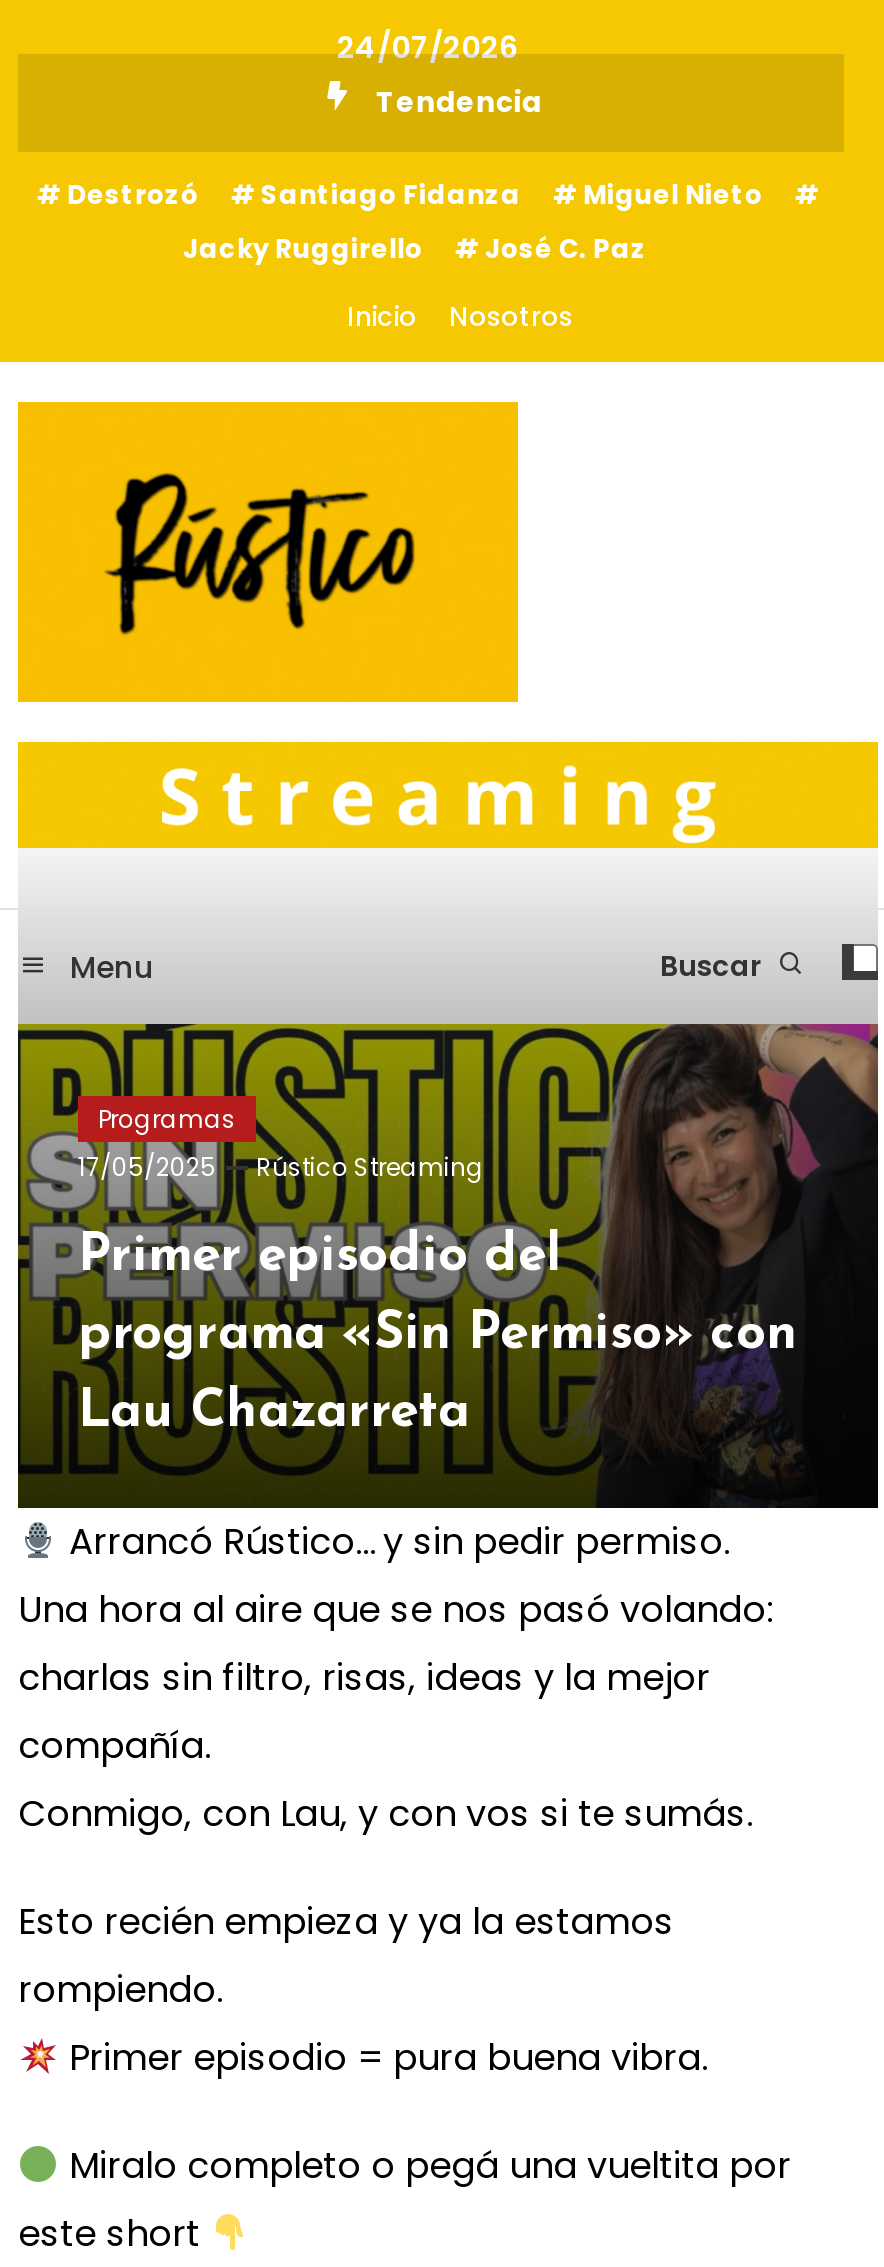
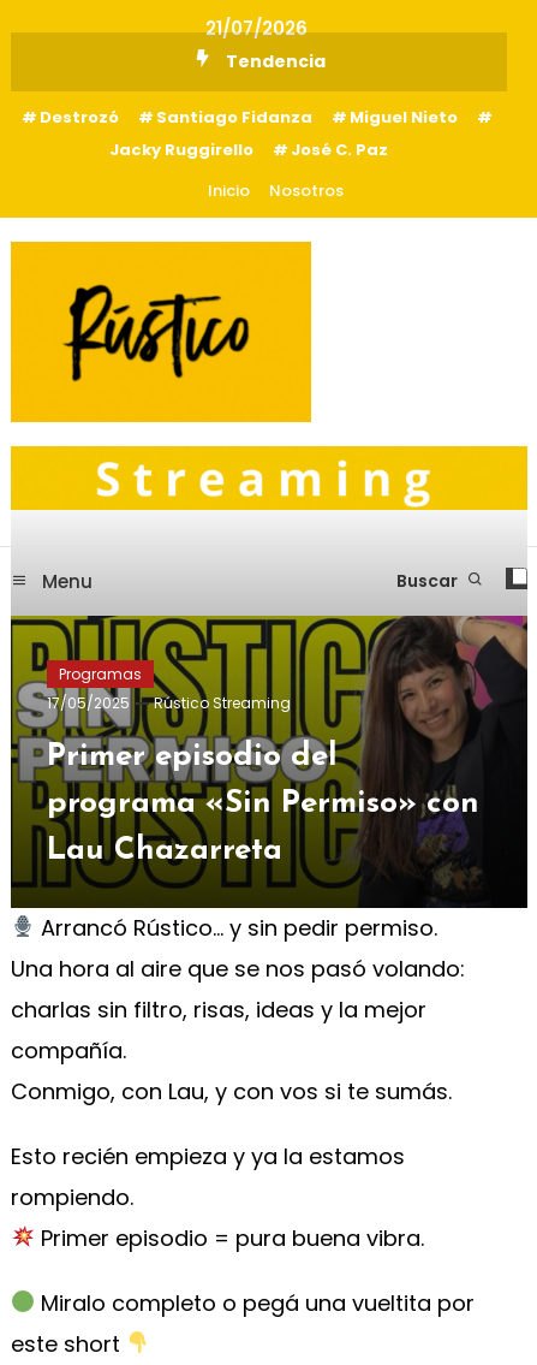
[337,26,519,68] 24/07/2026 -> [206,16,308,41] 21/07/2026

